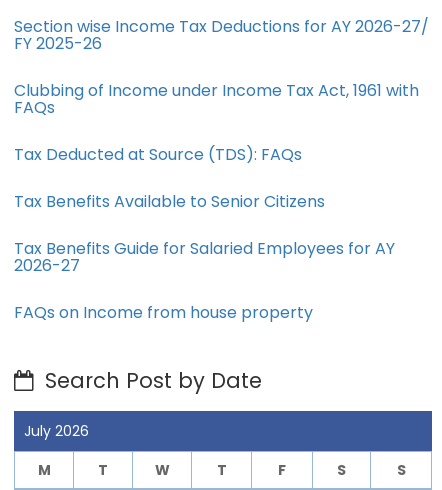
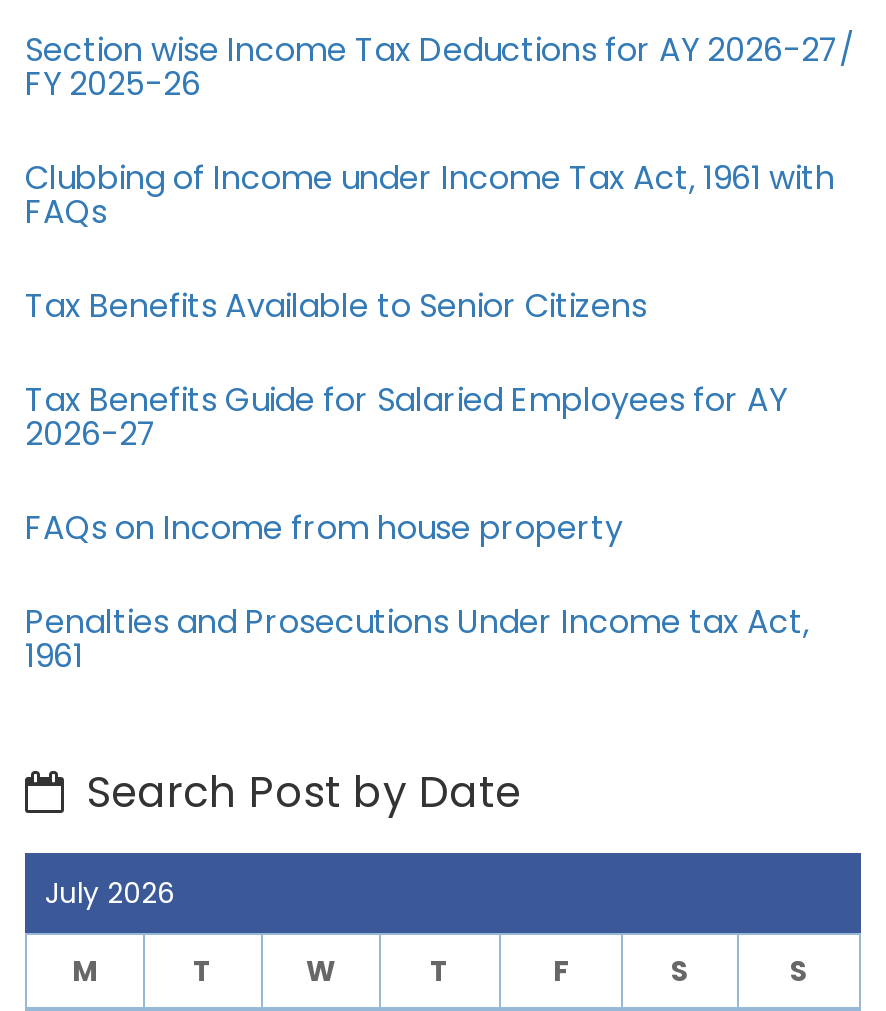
[14,142,302,165] Tax Deducted at Source (TDS): FAQs -> none
moved [14,189,395,323] -> [25,282,787,550]: Tax Benefits Available to Senior Citizens | Tax Benefits Guide for Salaried Employees for AY | 2026-27 | FAQs on Income from house property
none -> [25,598,809,678] Penalties and Prosecutions Under Income tax Act, | 1961

